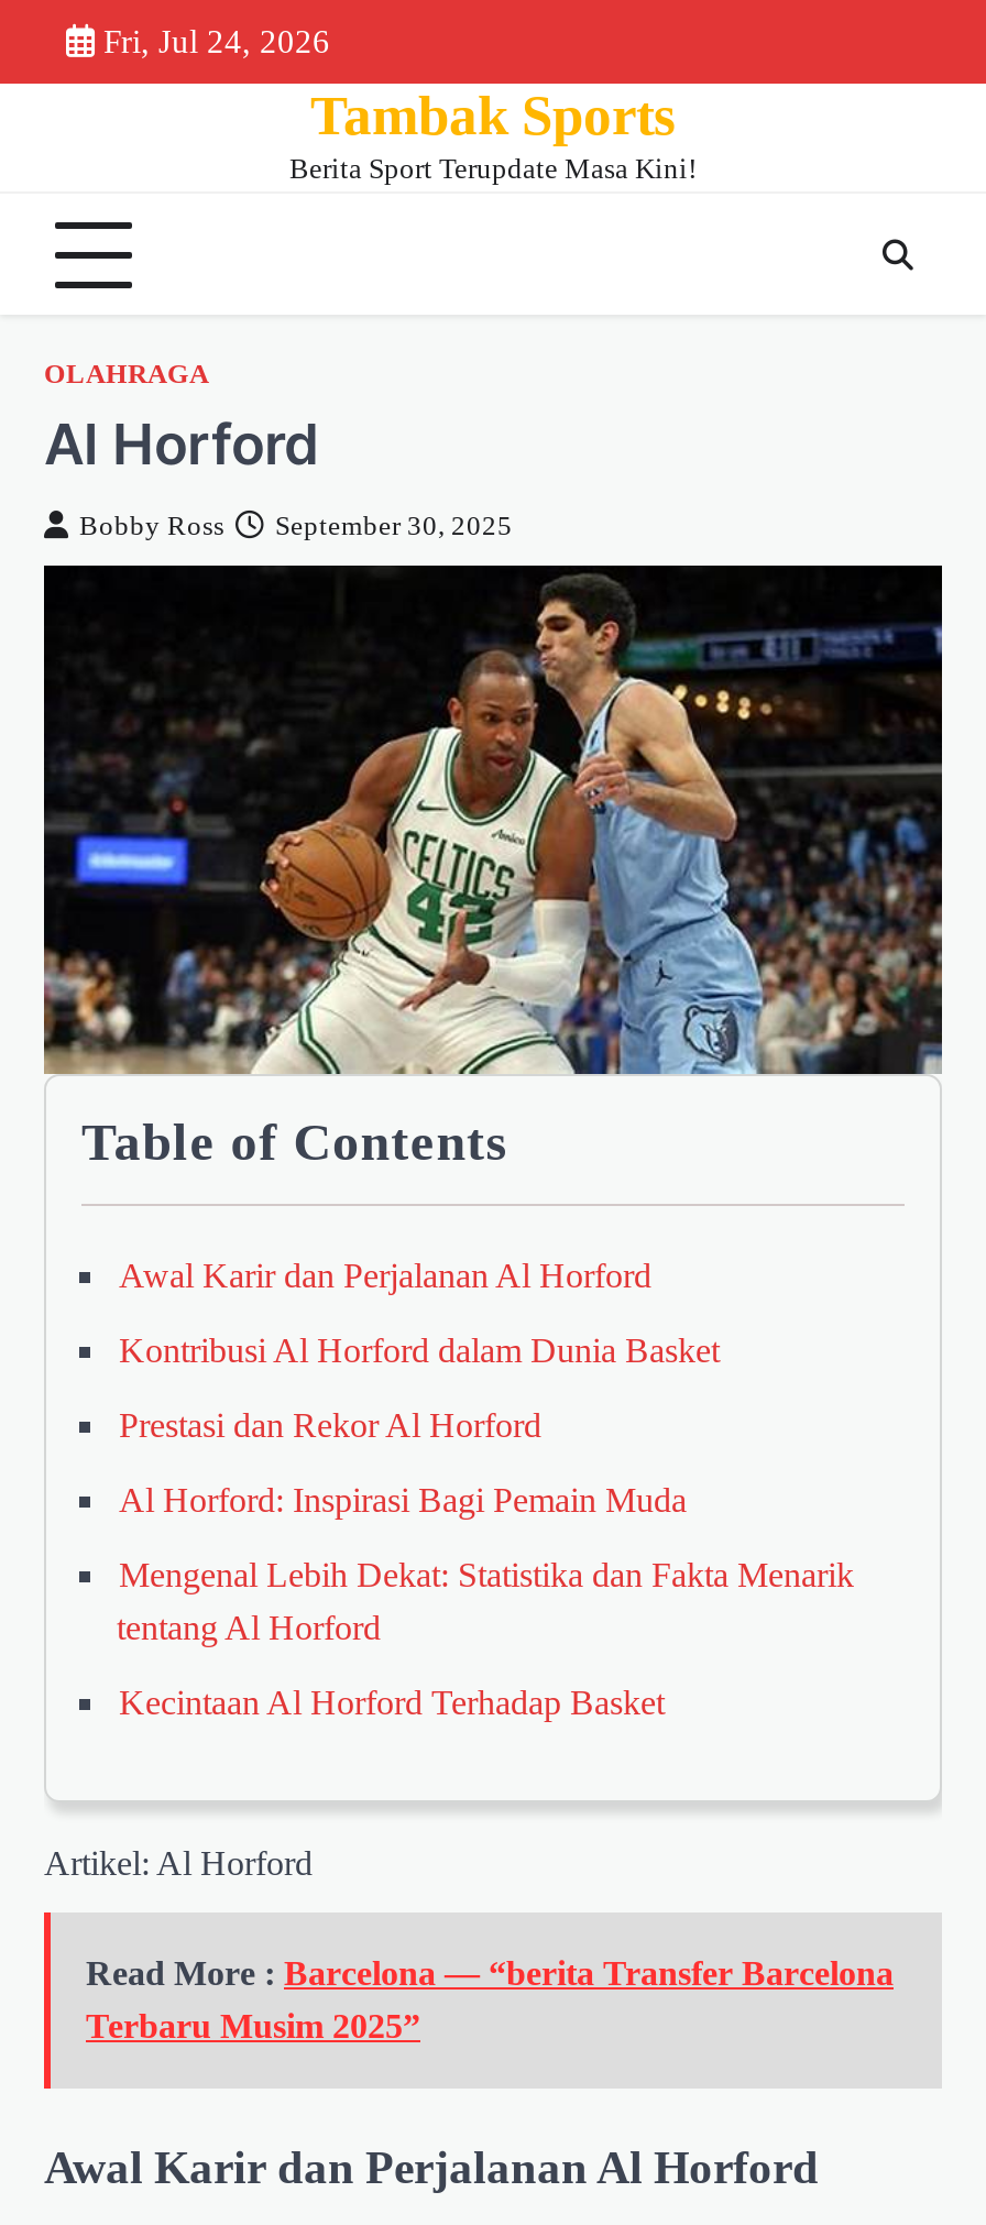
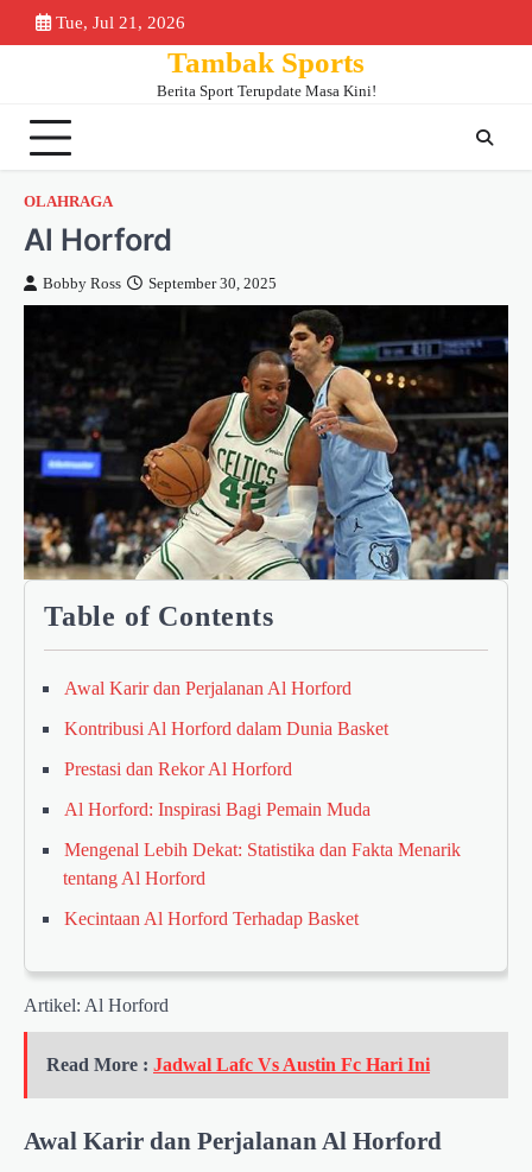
[103,24,330,59] Fri, Jul 24, 2026 -> [56,13,185,32] Tue, Jul 21, 2026
[86,1953,894,2043] Read More : Barcelona — “berita Transfer Barcelona | Terbaru Musim 2025” -> [46,1054,430,1074] Read More : Jadwal Lafc Vs Austin Fc Hari Ini

